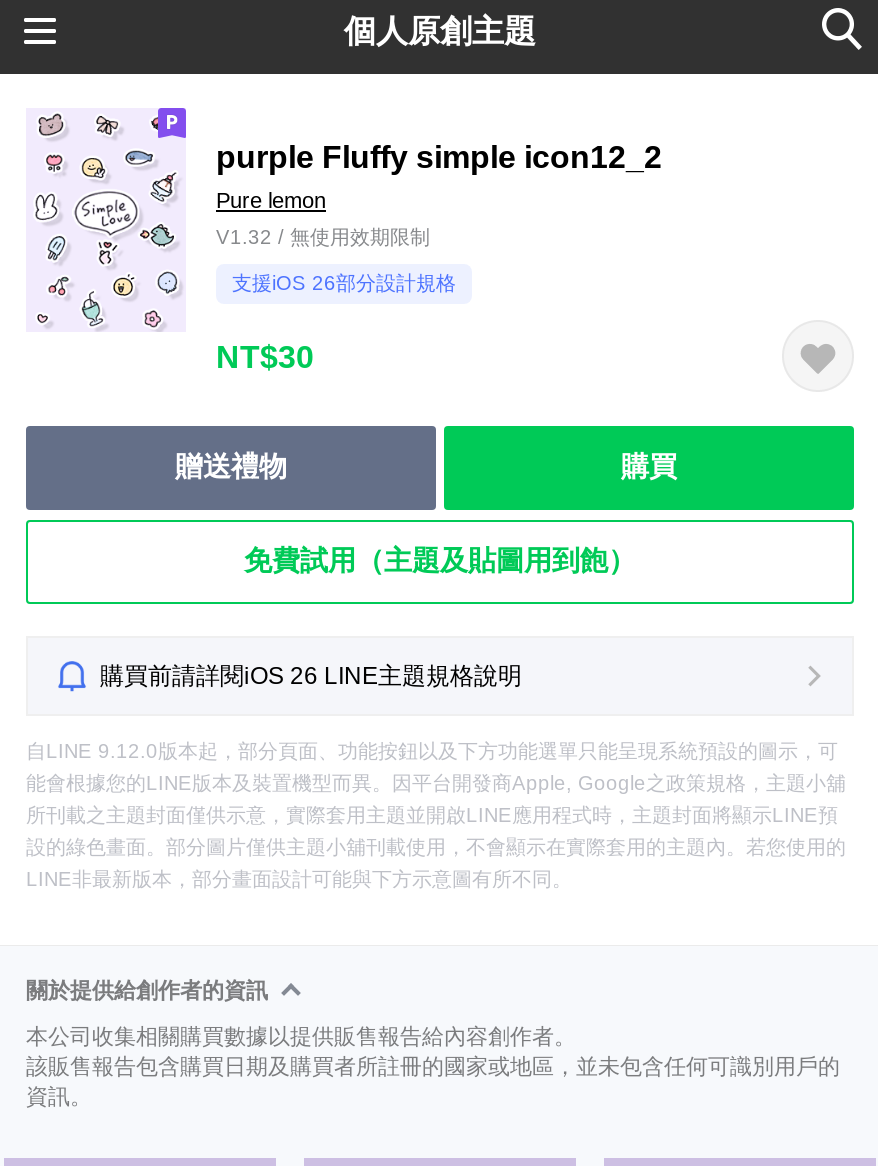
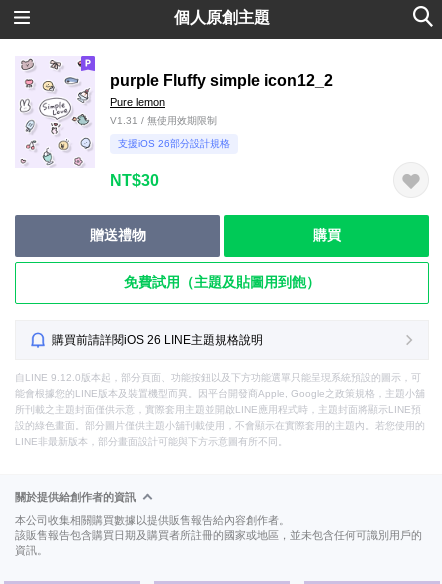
[216,226,430,248] V1.32 / 無使用效期限制 -> [110,115,217,126] V1.31 / 無使用效期限制

